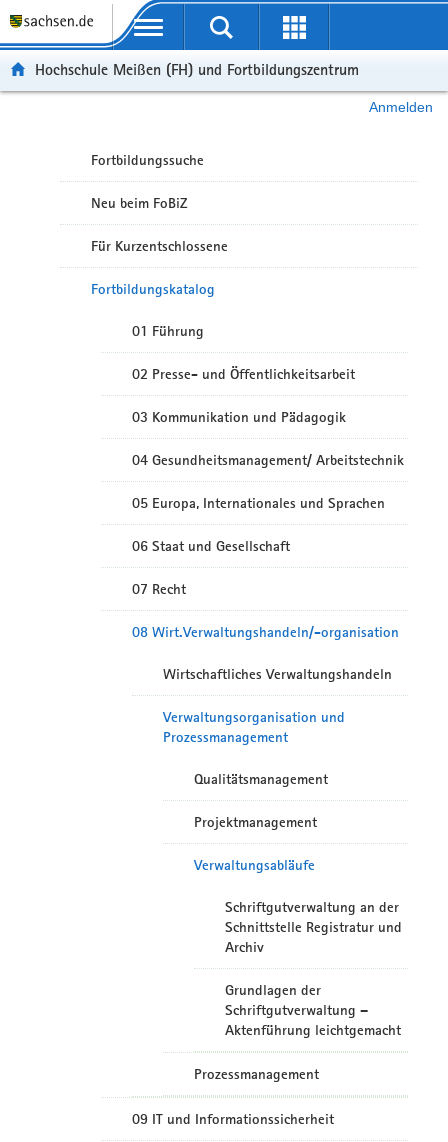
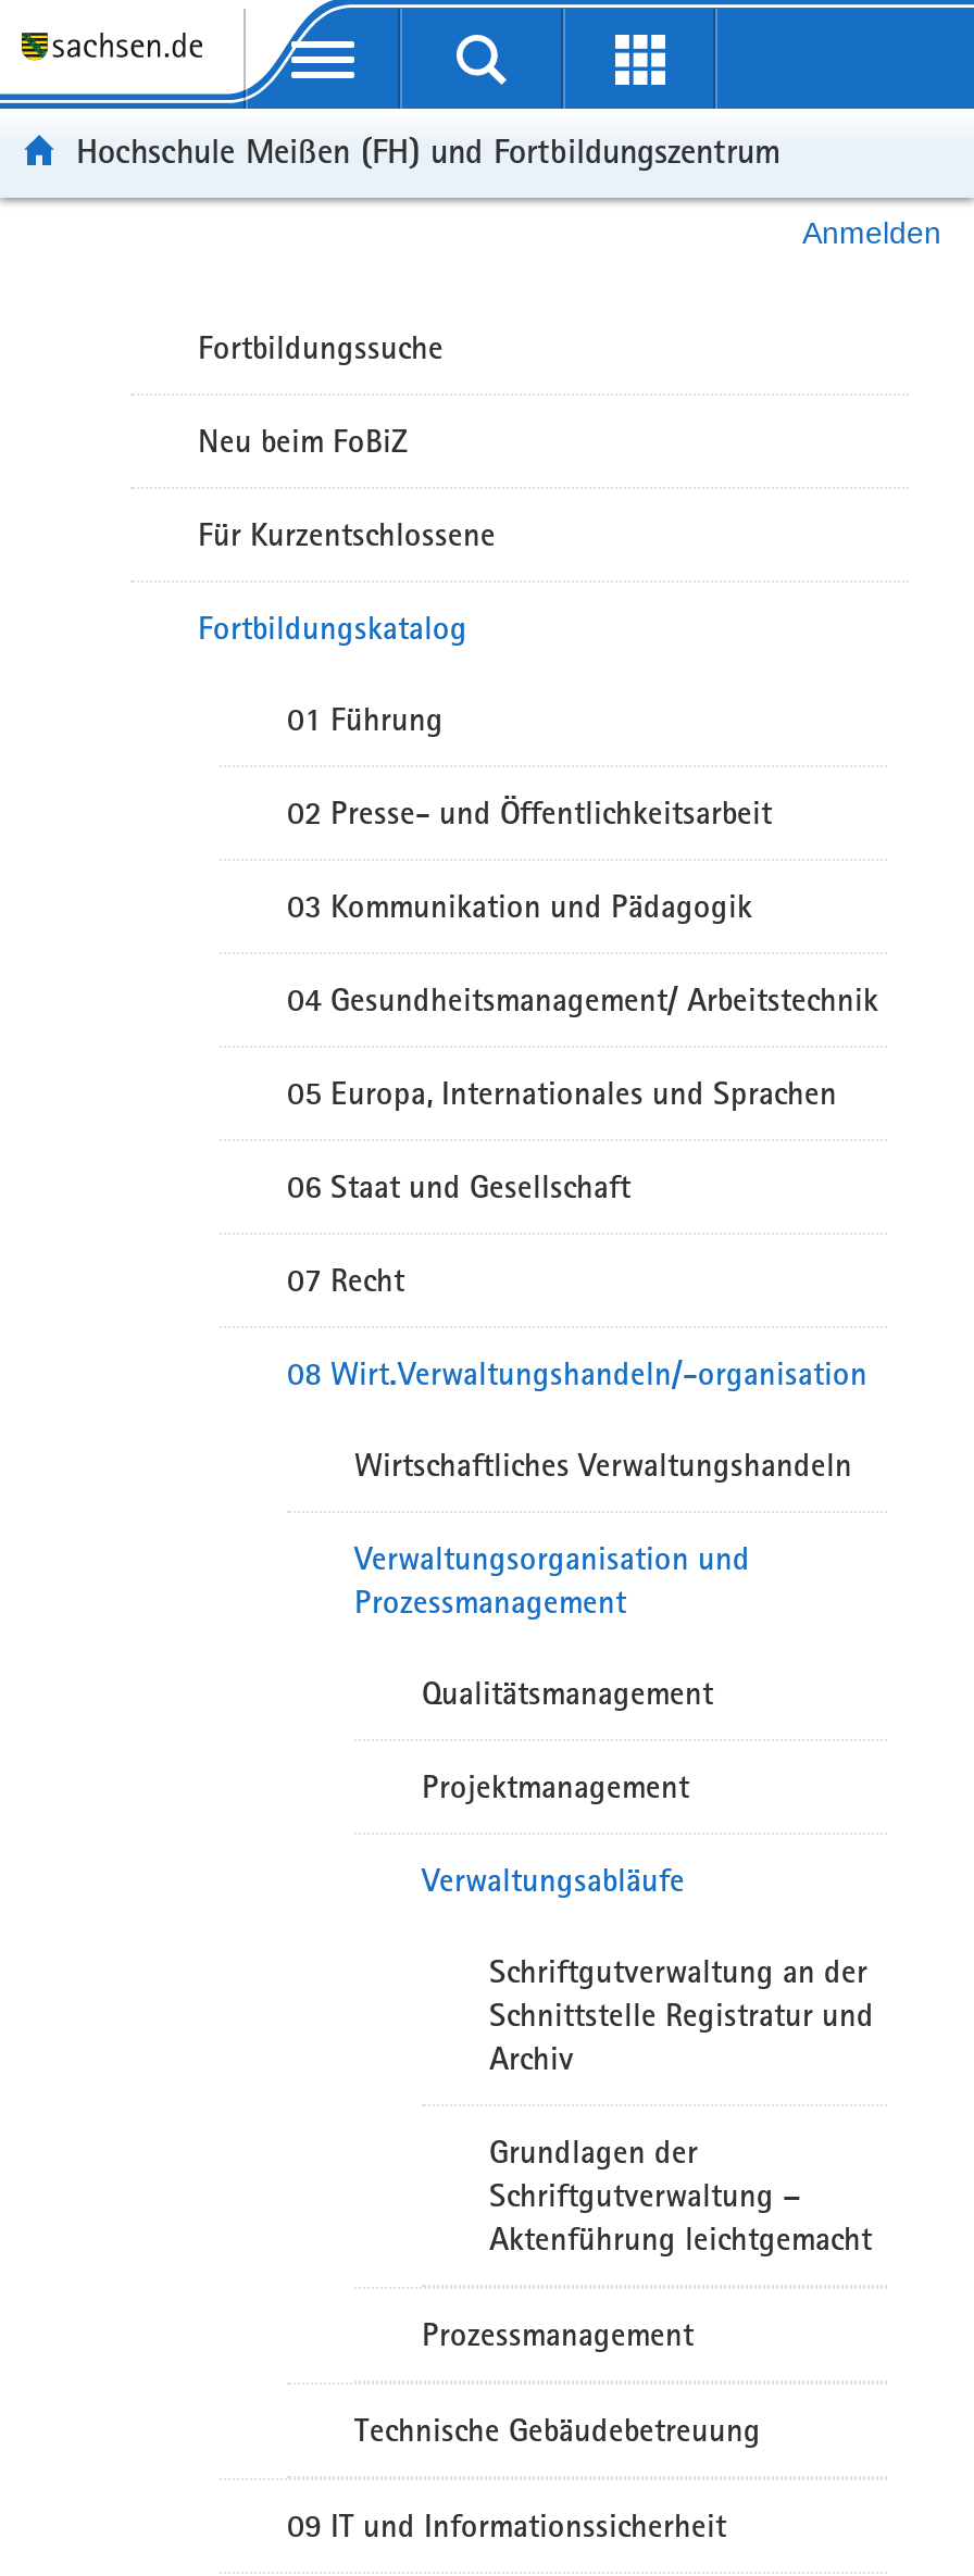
none -> [354,2411,761,2450] Technische Gebäudebetreuung

